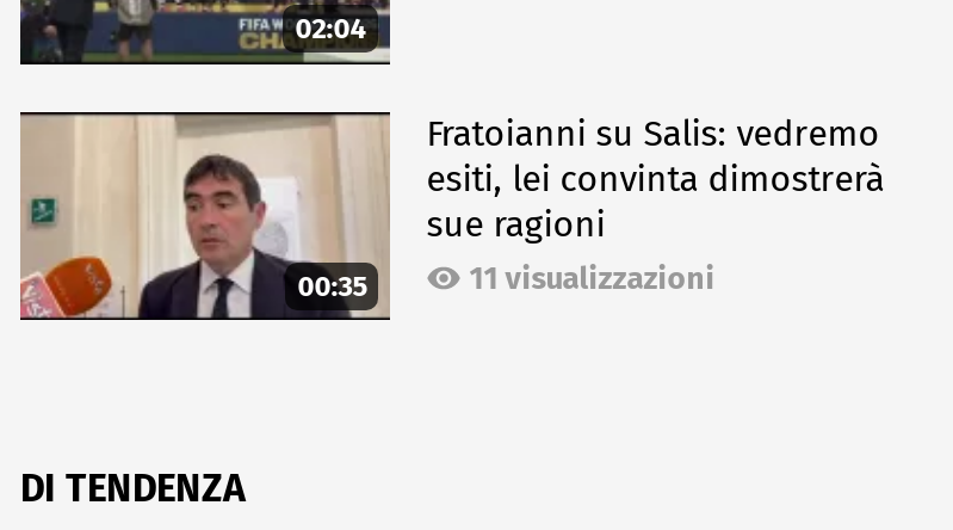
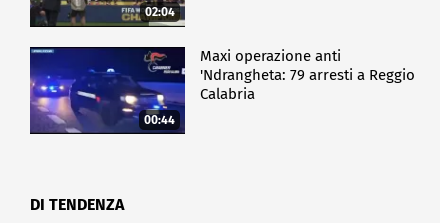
[18,112,392,320] [image] | 00:35 -> [29,47,186,134] [image] | 00:44
[426,113,884,297] Fratoianni su Salis: vedremo | esiti, lei convinta dimostrerà | sue ragioni | 11 visualizzazioni -> [200,47,415,103] Maxi operazione anti | 'Ndrangheta: 79 arresti a Reggio | Calabria

